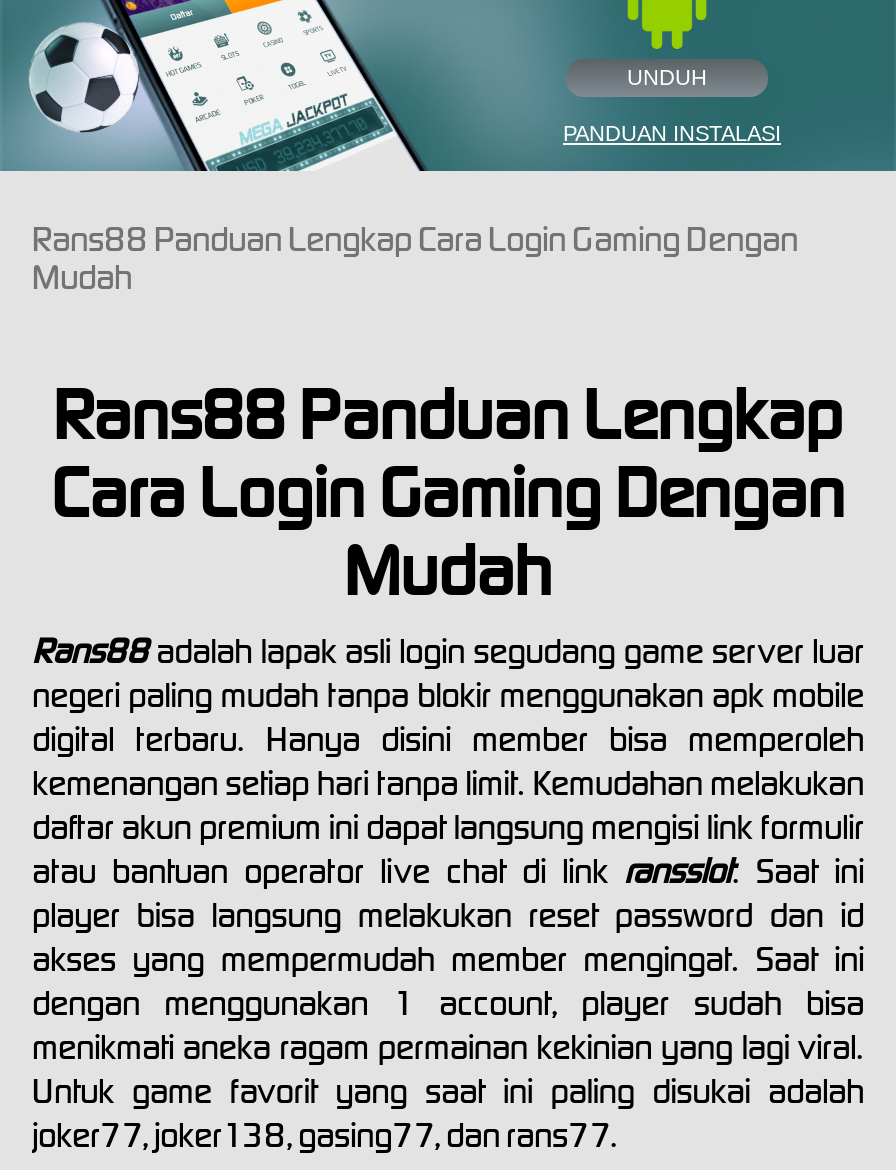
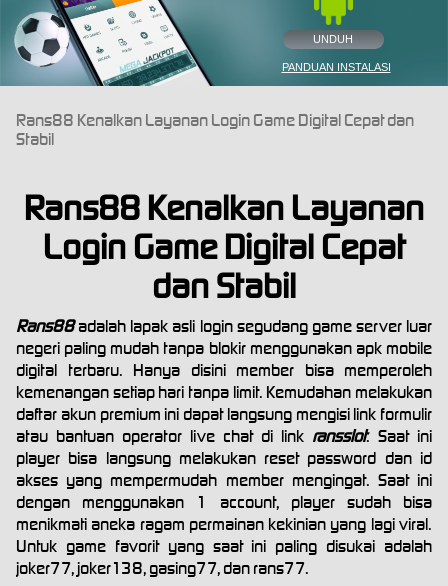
[32,217,798,299] Rans88 Panduan Lengkap Cara Login Gaming Dengan | Mudah -> [16,108,414,149] Rans88 Kenalkan Layanan Login Game Digital Cepat dan | Stabil
[51,373,845,613] Rans88 Panduan Lengkap | Cara Login Gaming Dengan | Mudah -> [24,186,424,306] Rans88 Kenalkan Layanan | Login Game Digital Cepat | dan Stabil

